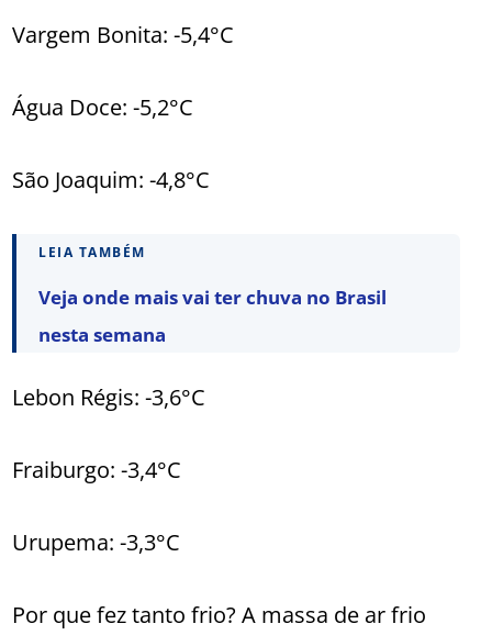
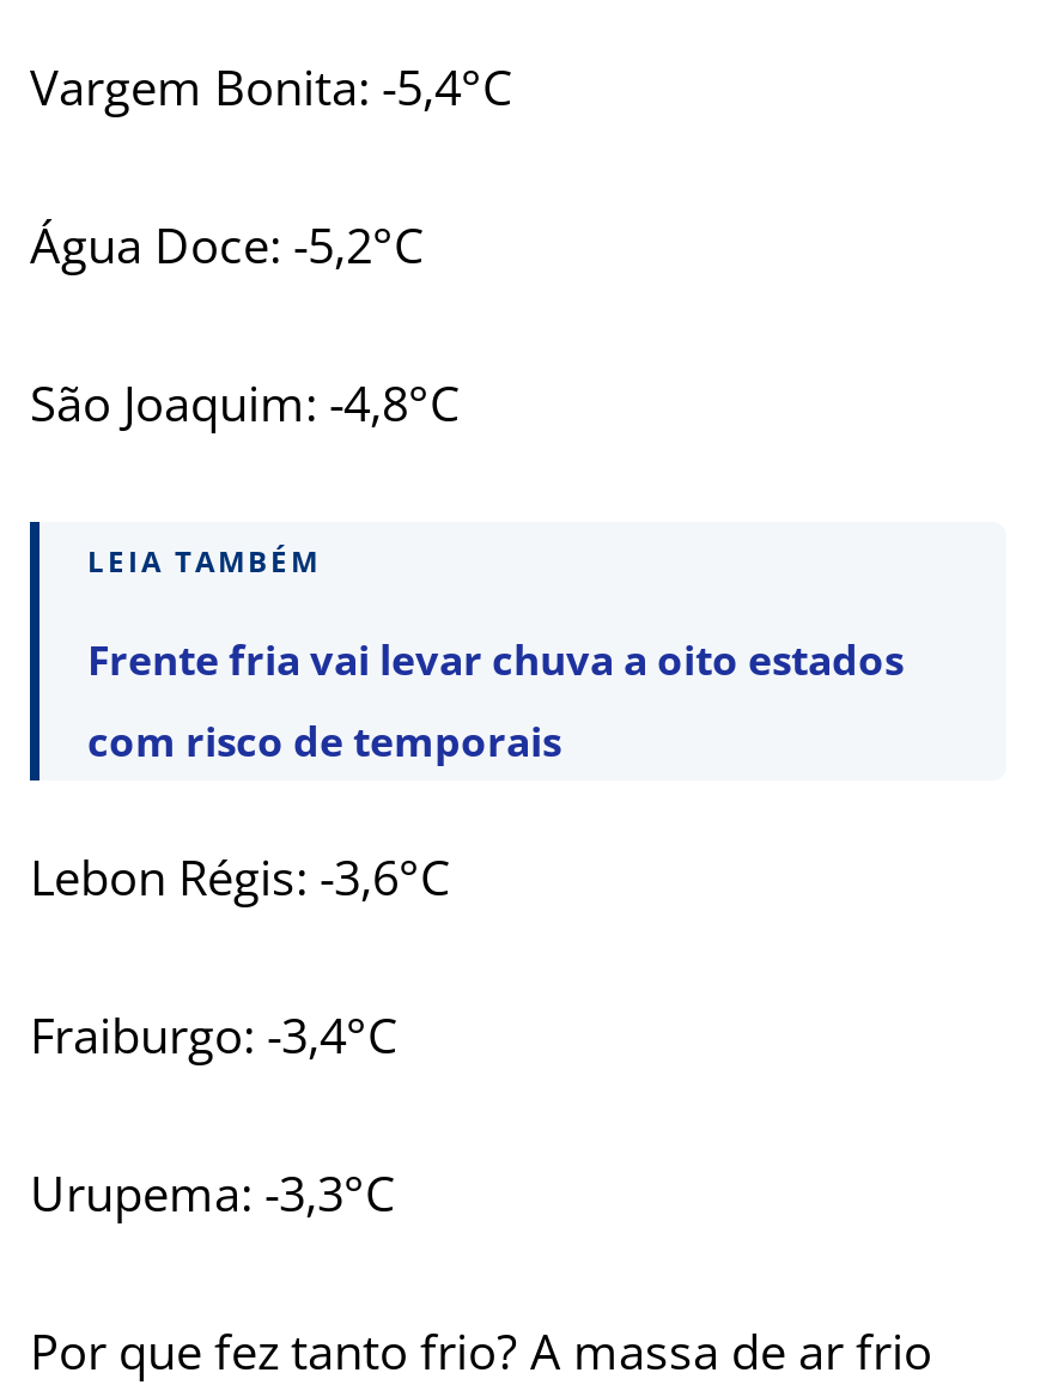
[38,284,387,309] Veja onde mais vai ter chuva no Brasil -> [87,632,904,687] Frente fria vai levar chuva a oito estados
[38,321,166,347] nesta semana -> [87,714,561,769] com risco de temporais

